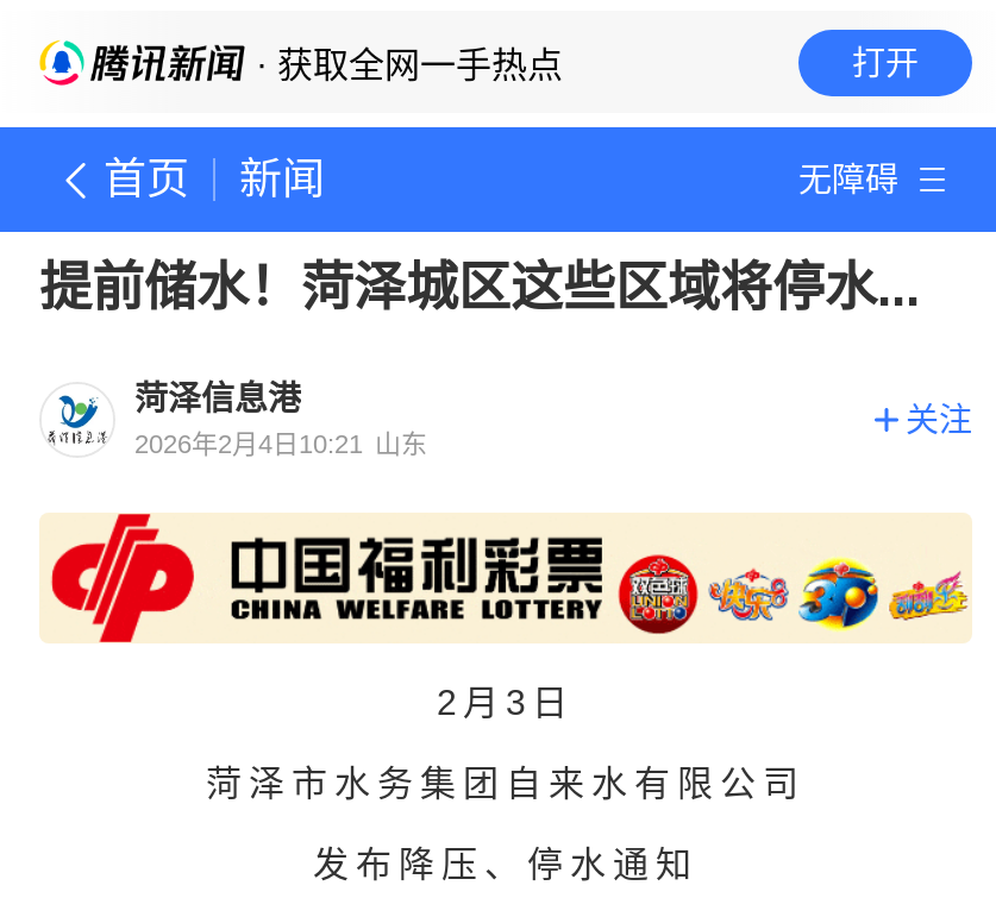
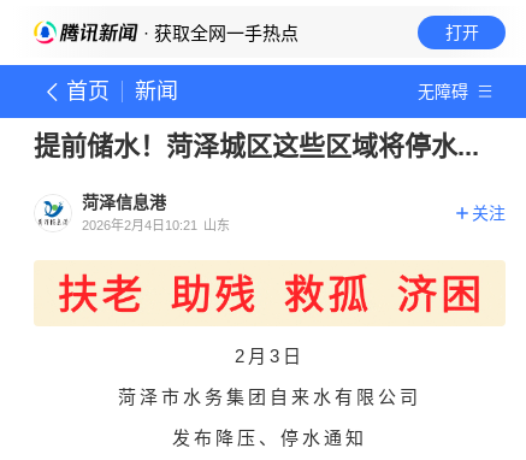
[49,513,967,646] [image] -> [40,260,502,326] [image]

